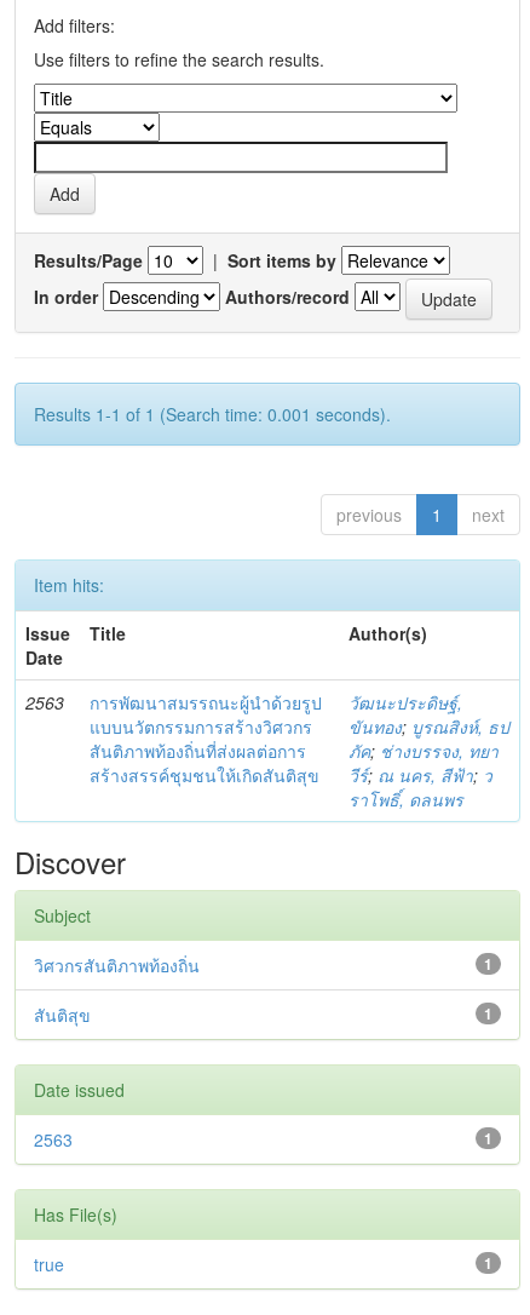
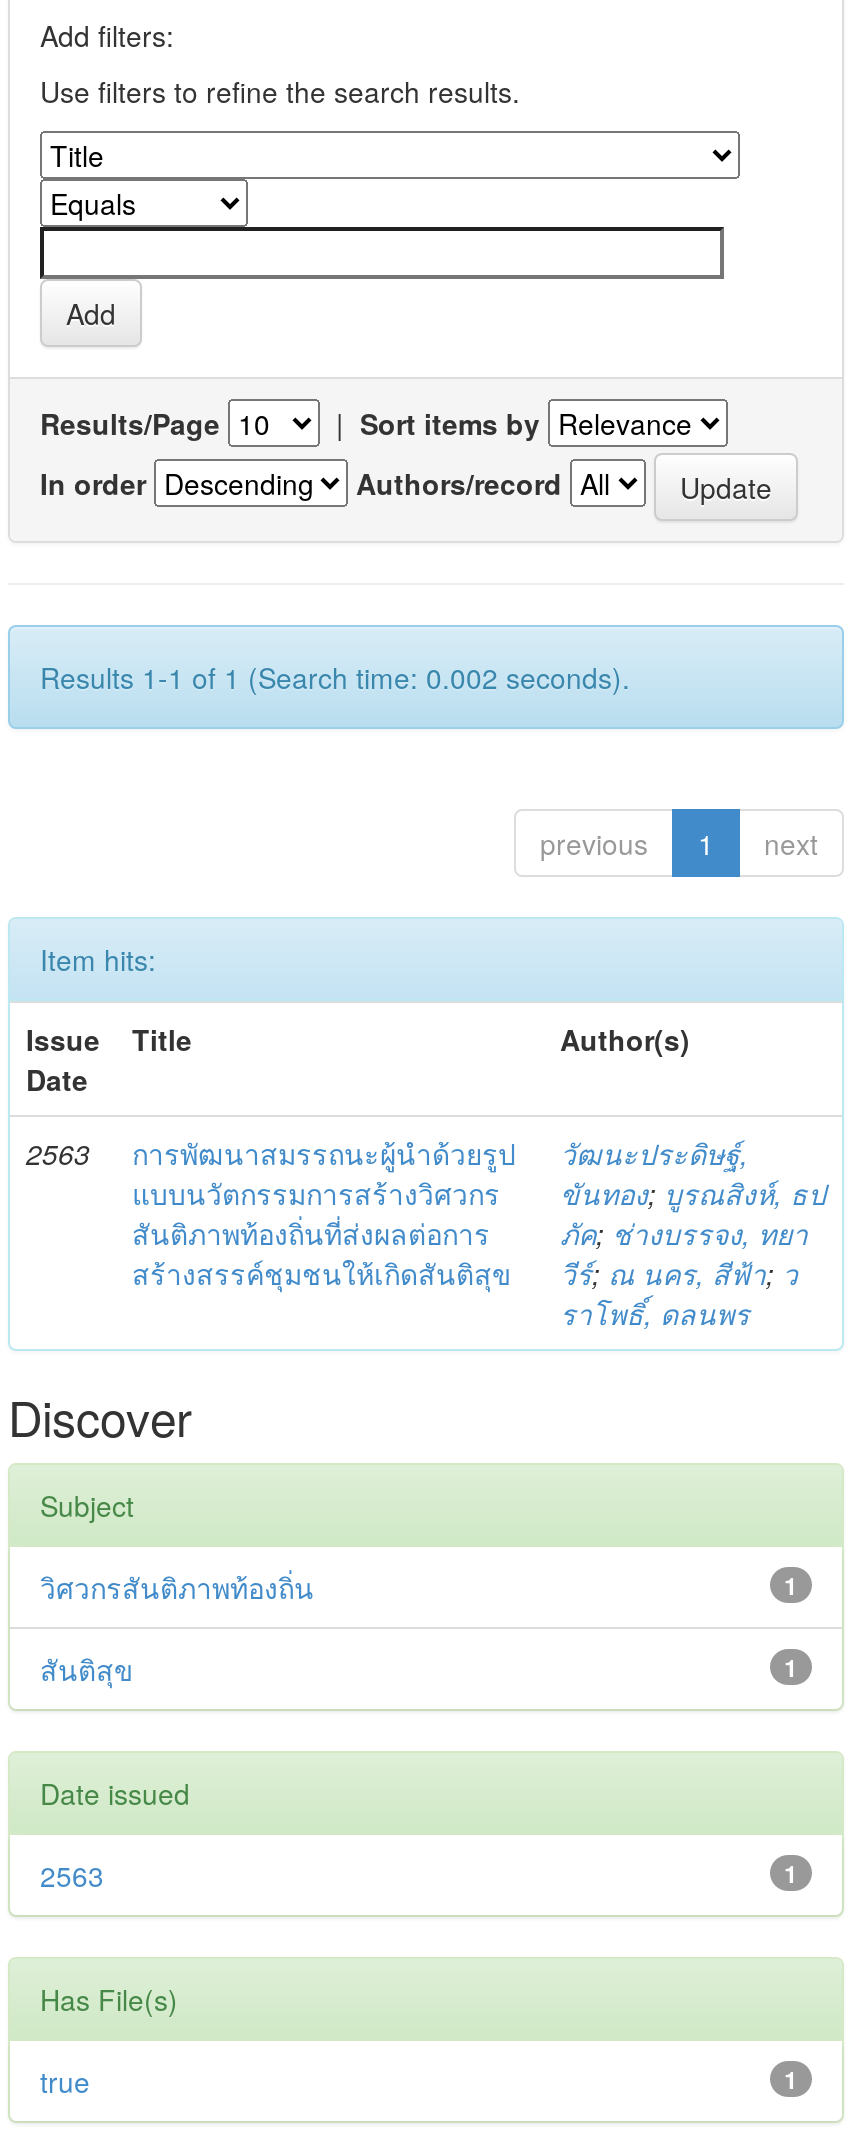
[34,402,391,426] Results 1-1 of 1 (Search time: 0.001 seconds). -> [40,657,630,697] Results 1-1 of 1 (Search time: 0.002 seconds).

